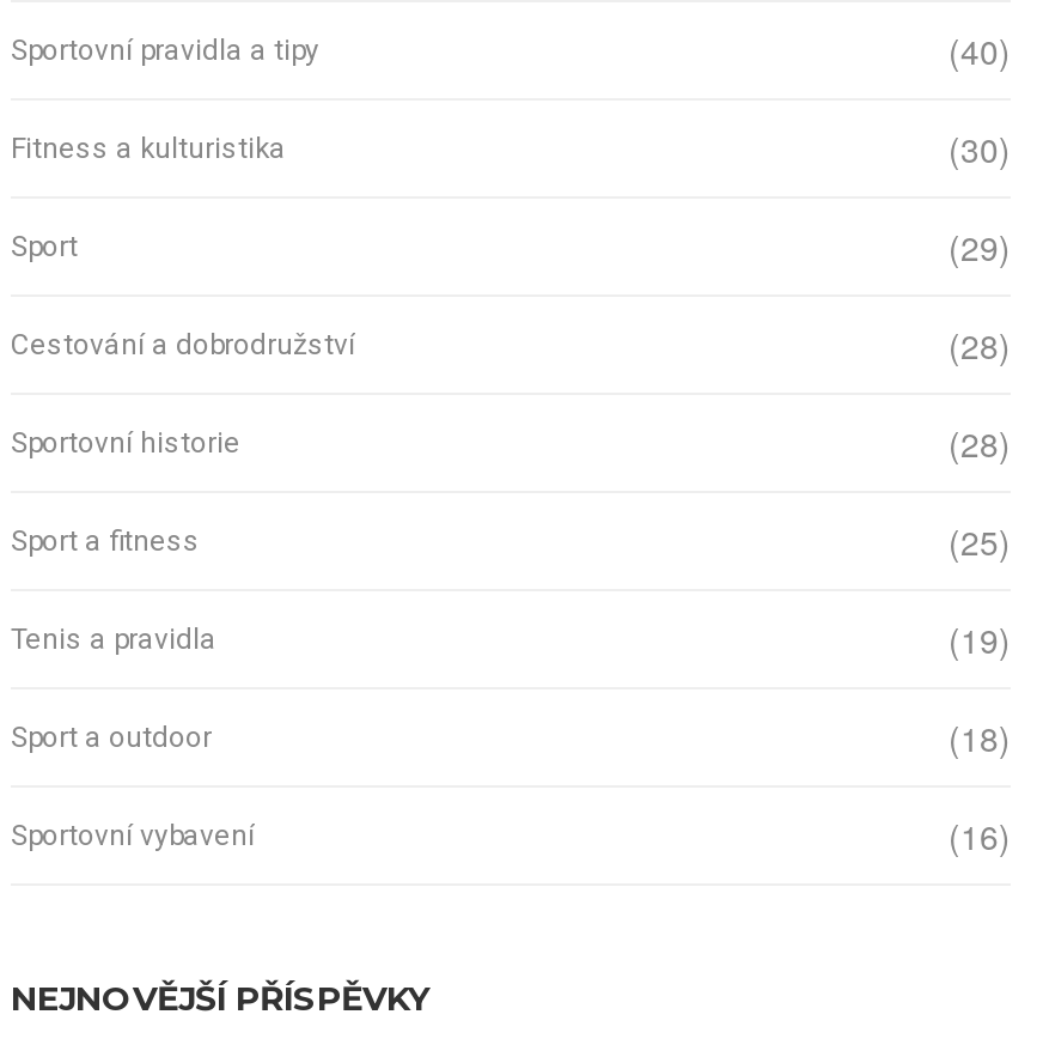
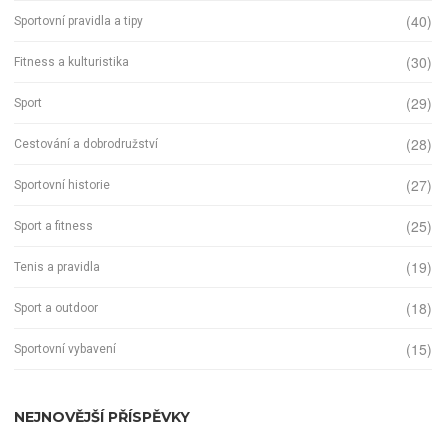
[949,419,1011,467] (28) -> [406,175,432,195] (27)
[949,812,1011,860] (16) -> [406,339,432,359] (15)

